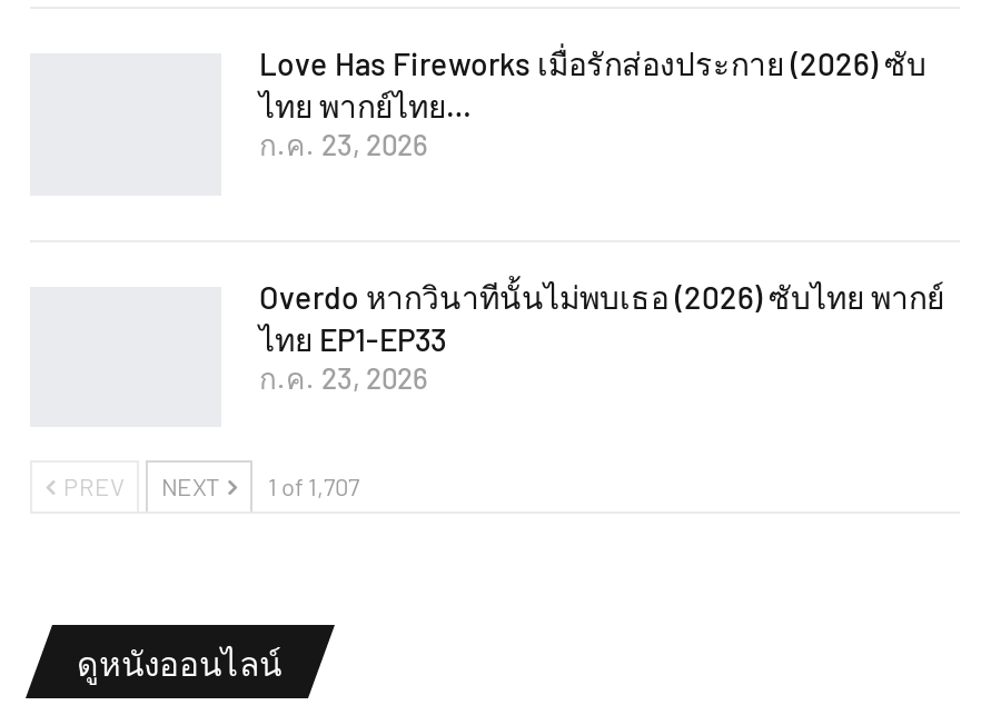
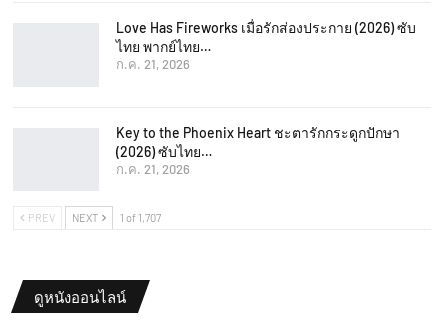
[259,127,428,163] ก.ค. 23, 2026 -> [116,56,190,72] ก.ค. 21, 2026
[259,278,944,395] Overdo หากวินาทีนั้นไม่พบเธอ (2026) ซับไทย พากย์ | ไทย EP1-EP33 | ก.ค. 23, 2026 -> [116,124,400,177] Key to the Phoenix Heart ชะตารักกระดูกปักษา | (2026) ซับไทย… | ก.ค. 21, 2026

